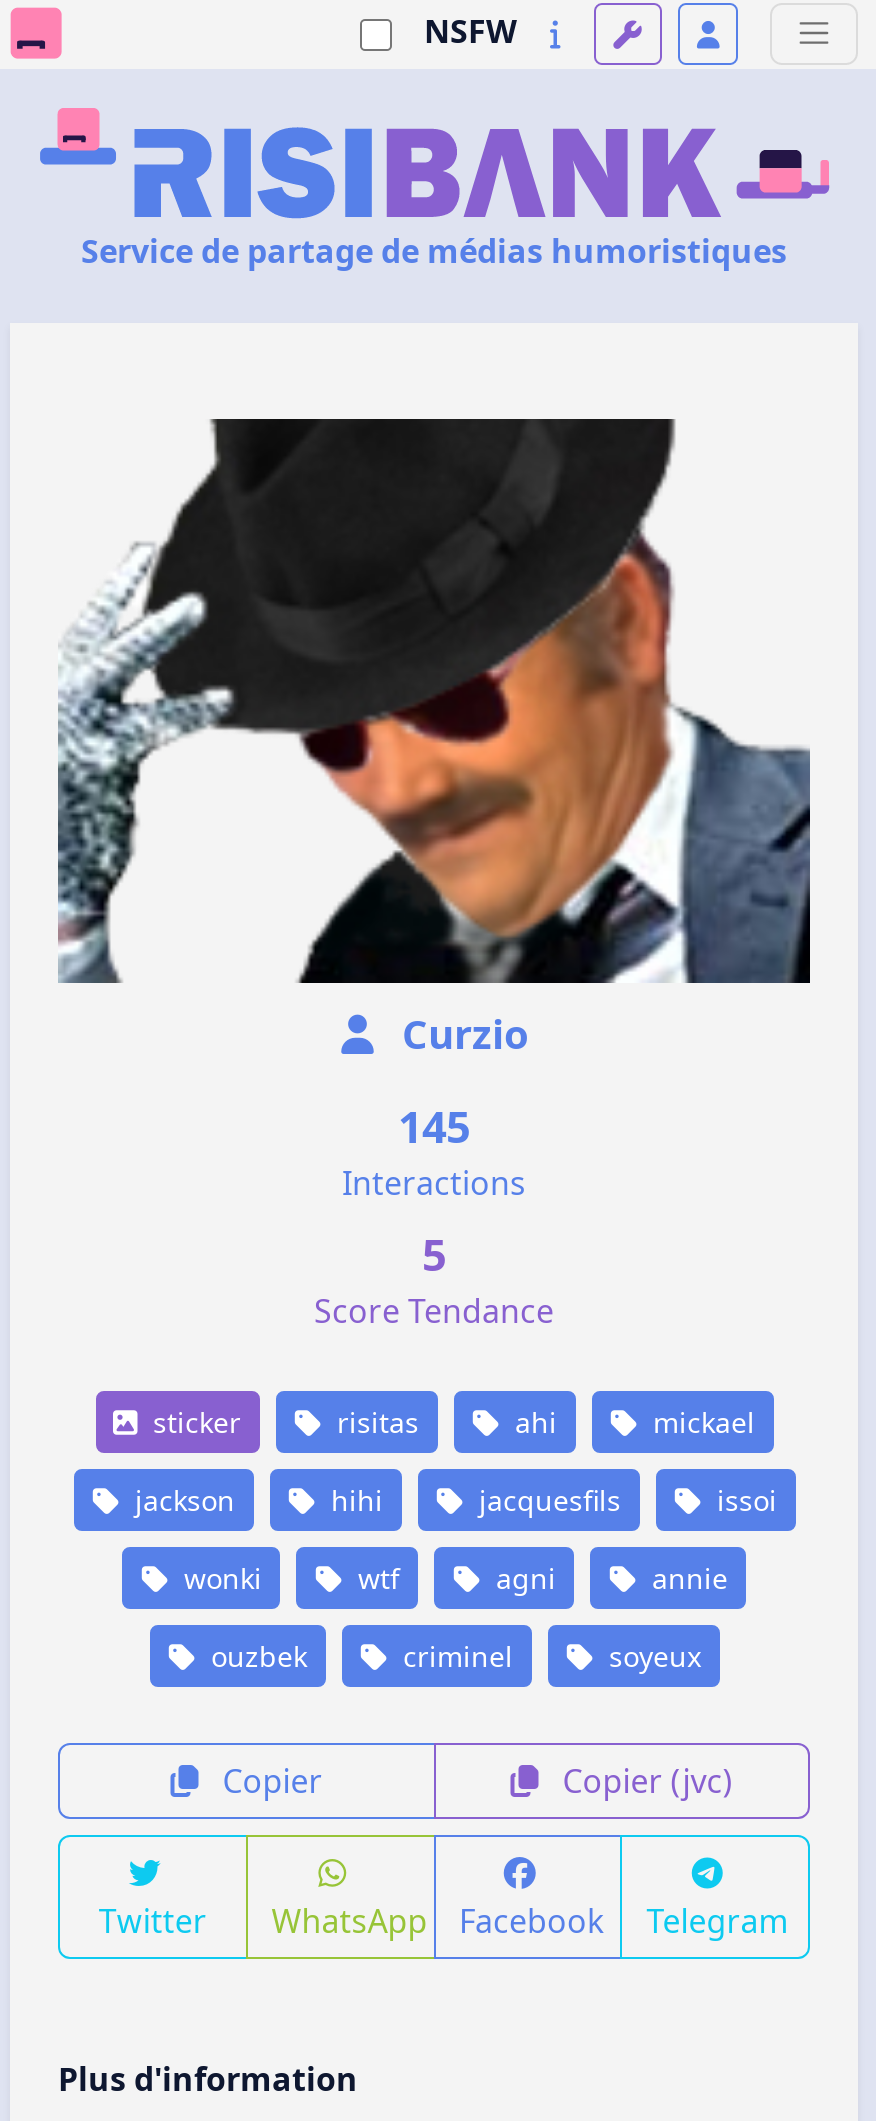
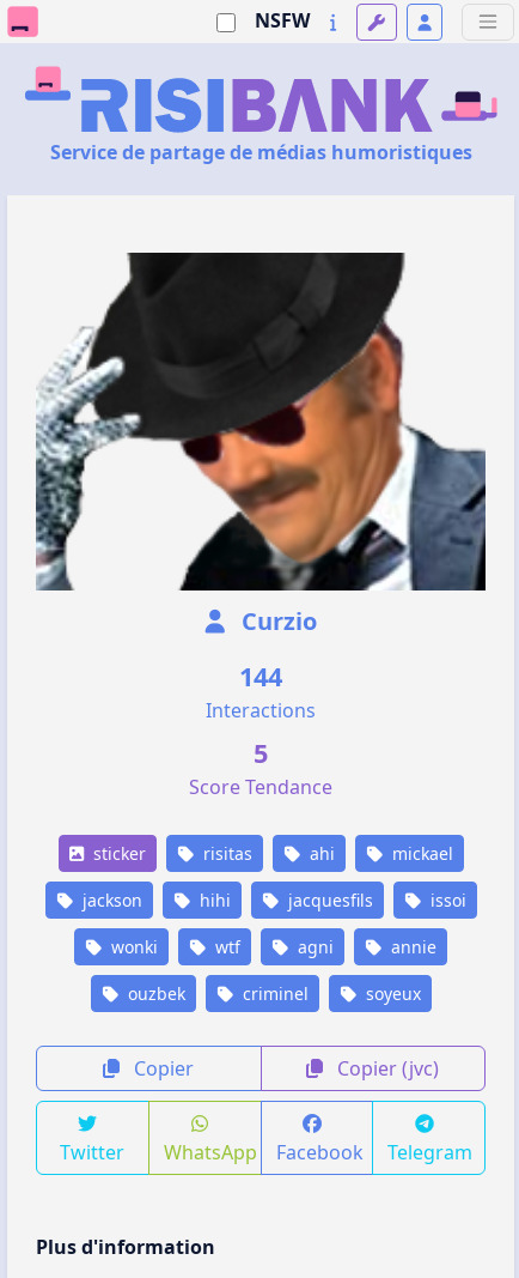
[398,1097,470,1155] 145 -> [239,659,282,693] 144

